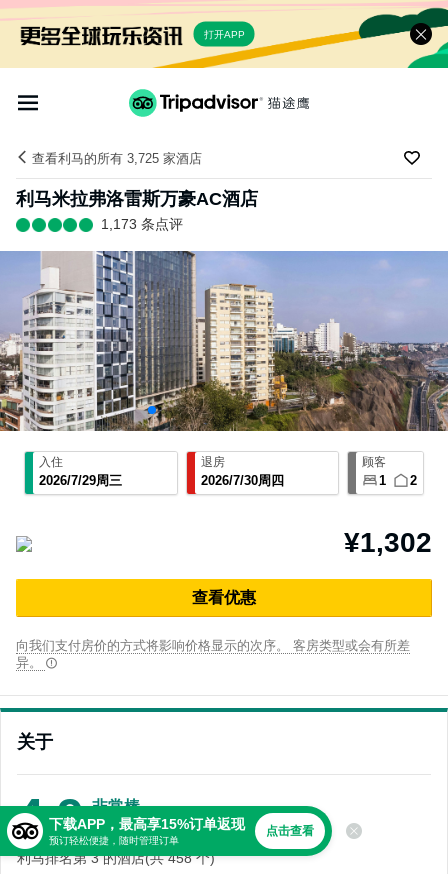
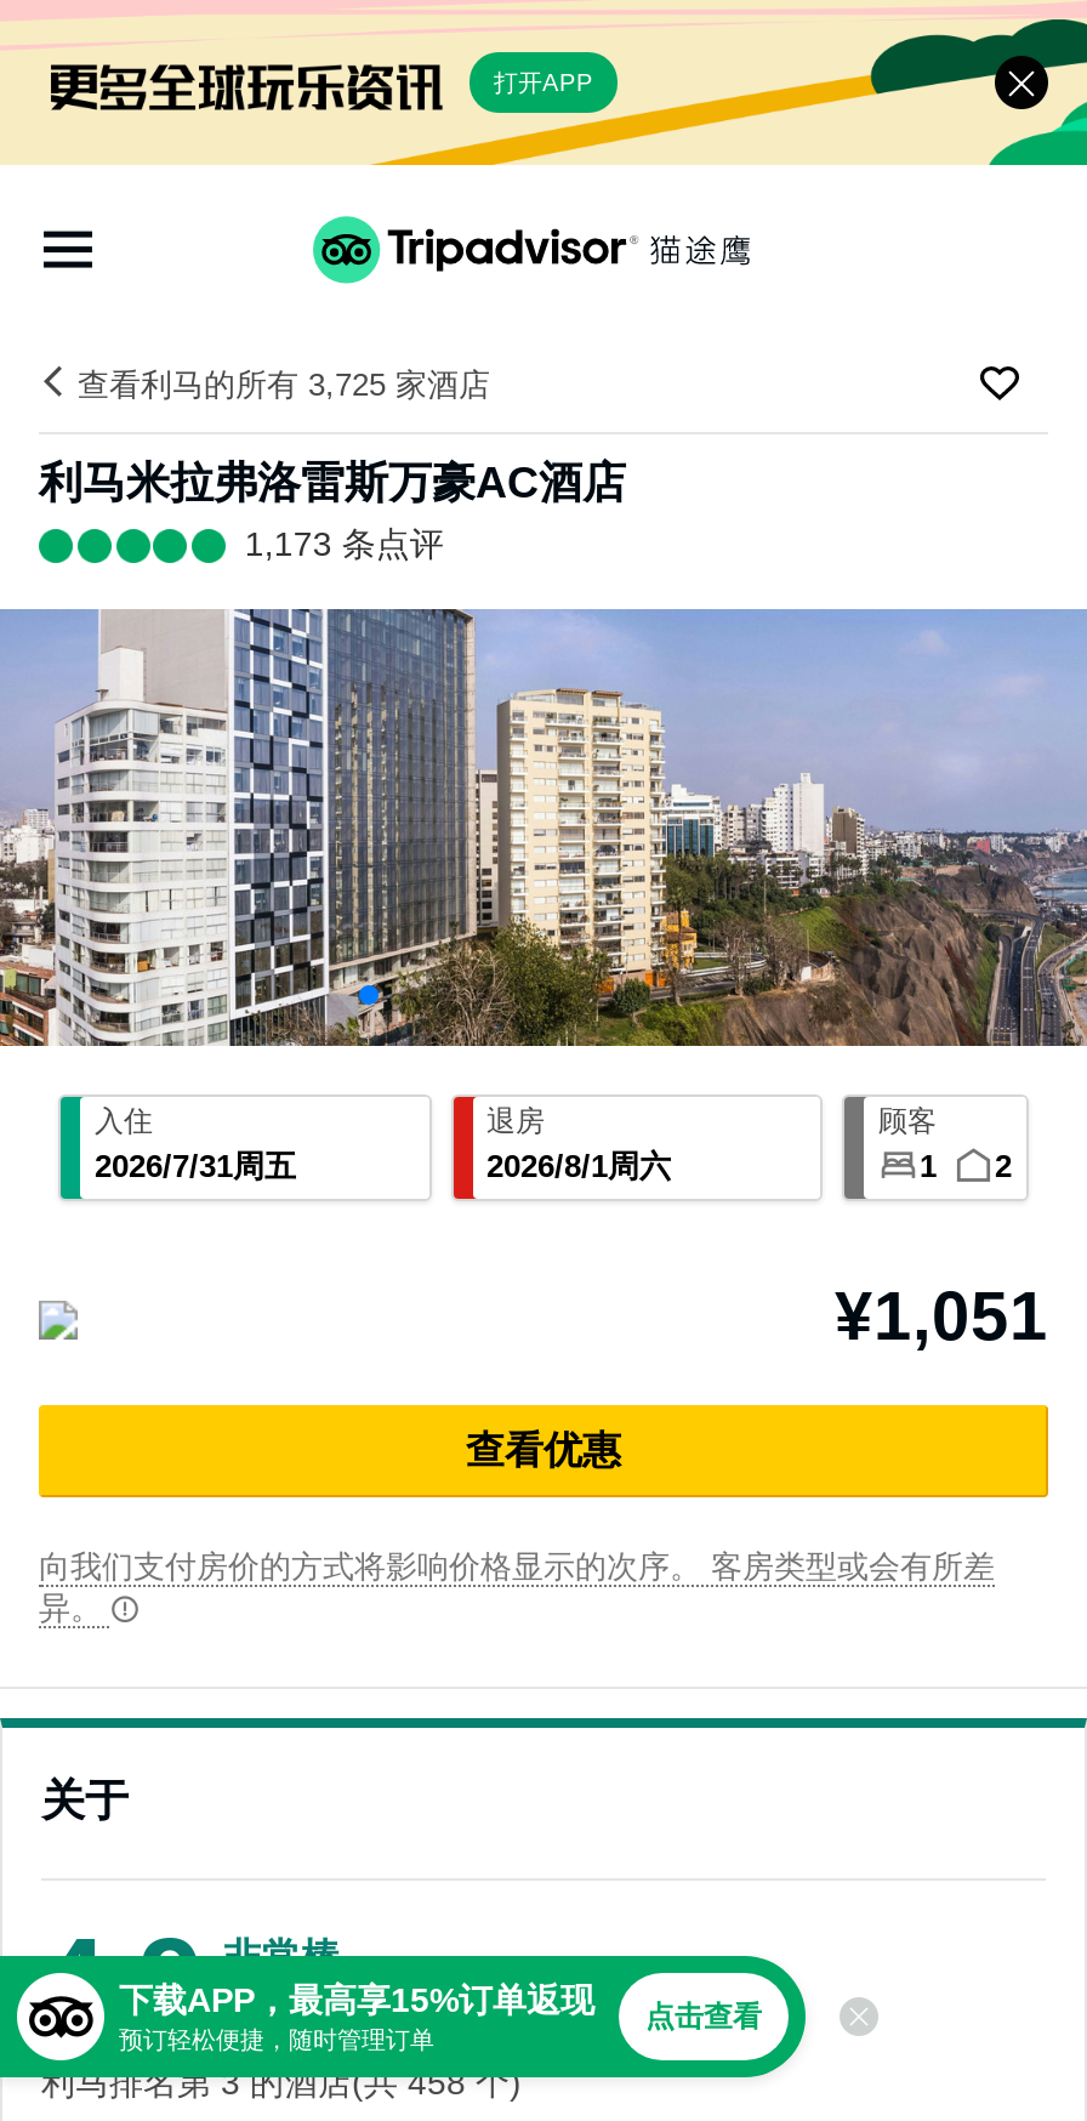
[39,473,122,488] 2026/7/29周三 -> [95,1149,296,1185] 2026/7/31周五
[200,473,283,488] 2026/7/30周四 -> [486,1149,671,1185] 2026/8/1周六
[344,527,432,558] ¥1,302 -> [835,1279,1048,1354] ¥1,051

